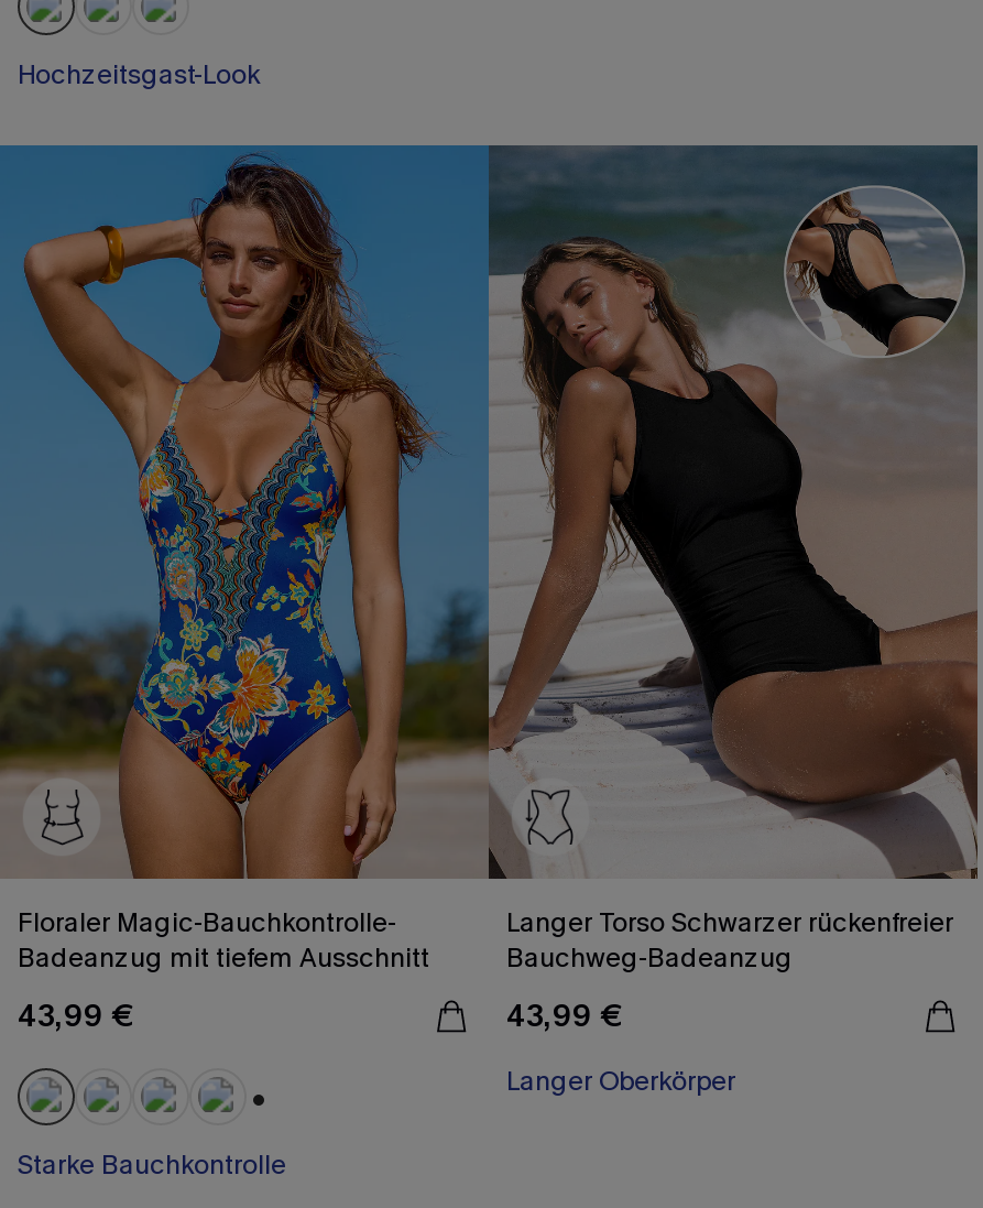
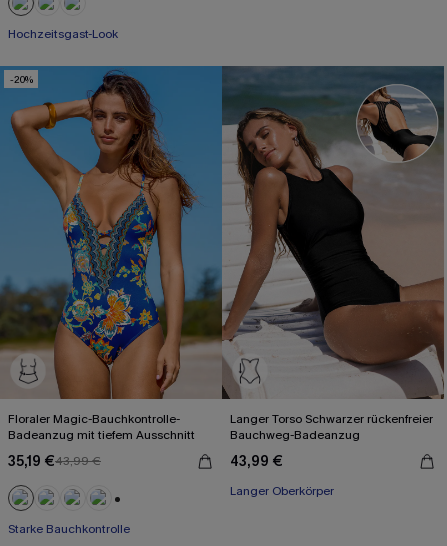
none -> [9,72,32,85] -20%
[18,994,134,1036] 43,99 € -> [8,451,101,470] 35,19 €43,99 €

